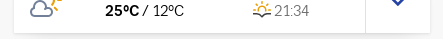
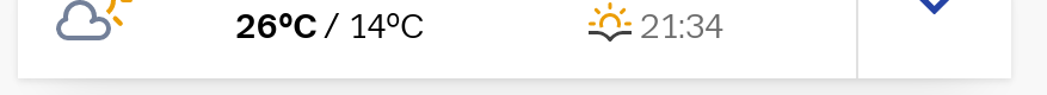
[105,3,184,19] 25°C / 12°C -> [235,7,424,45] 26°C / 14°C

